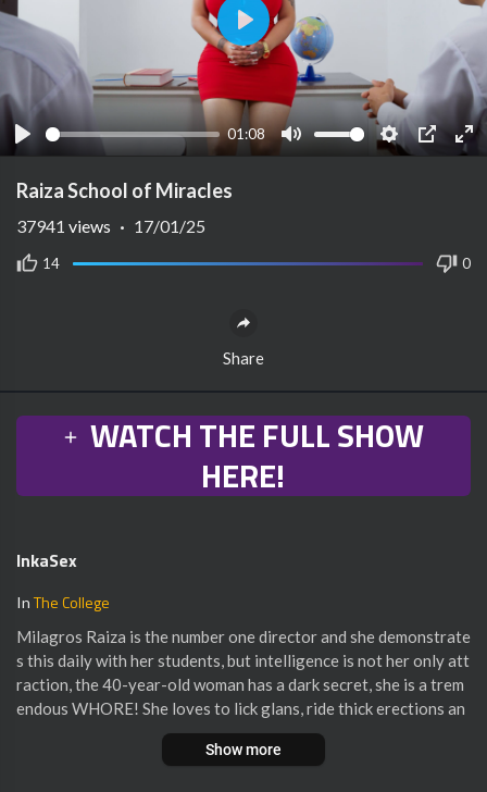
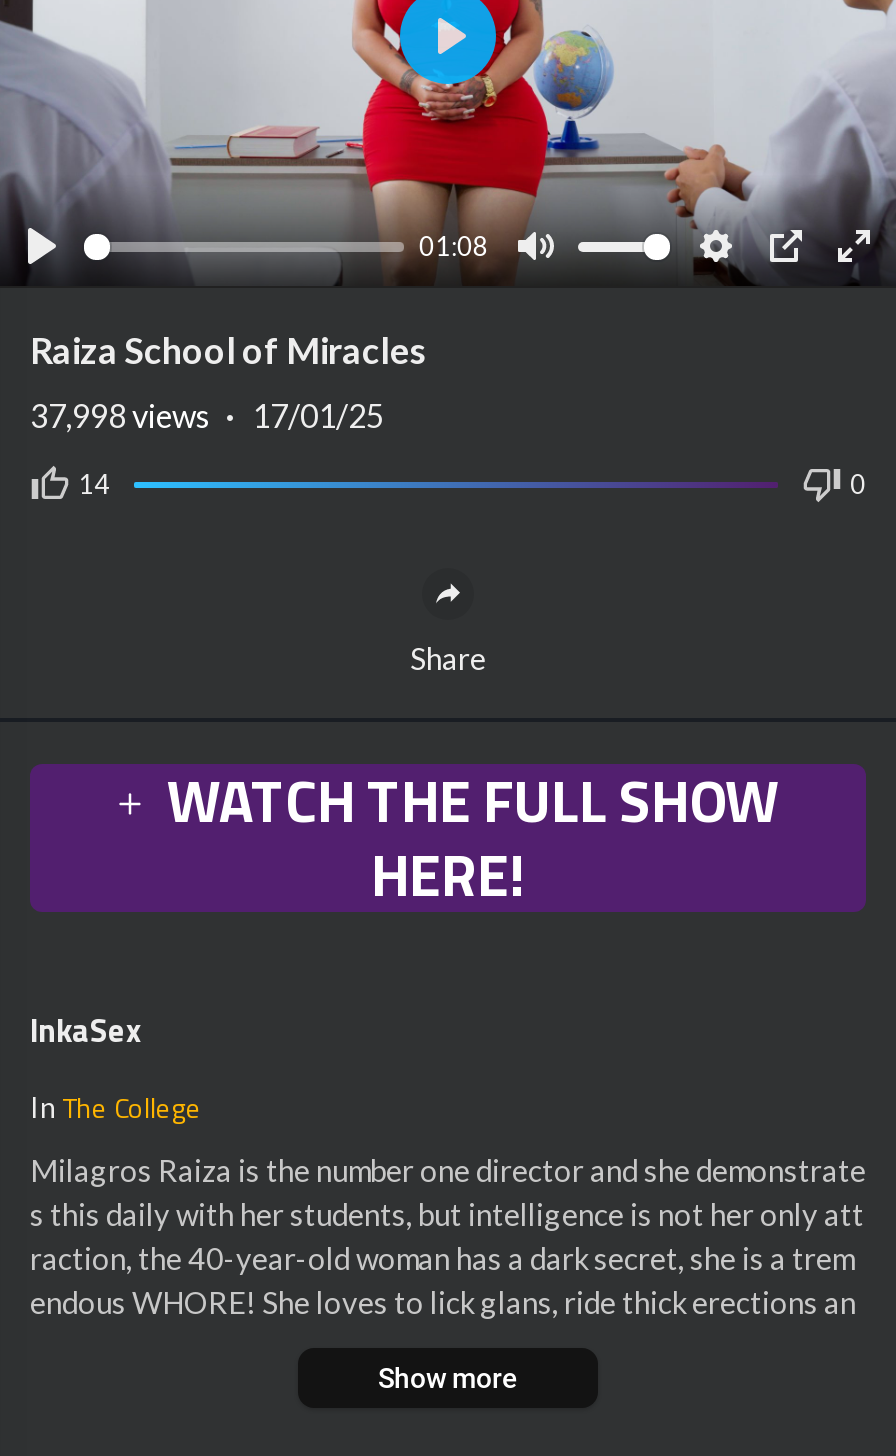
[16,215,205,236] 37941 views · 17/01/25 -> [30,396,384,434] 37,998 views · 17/01/25

